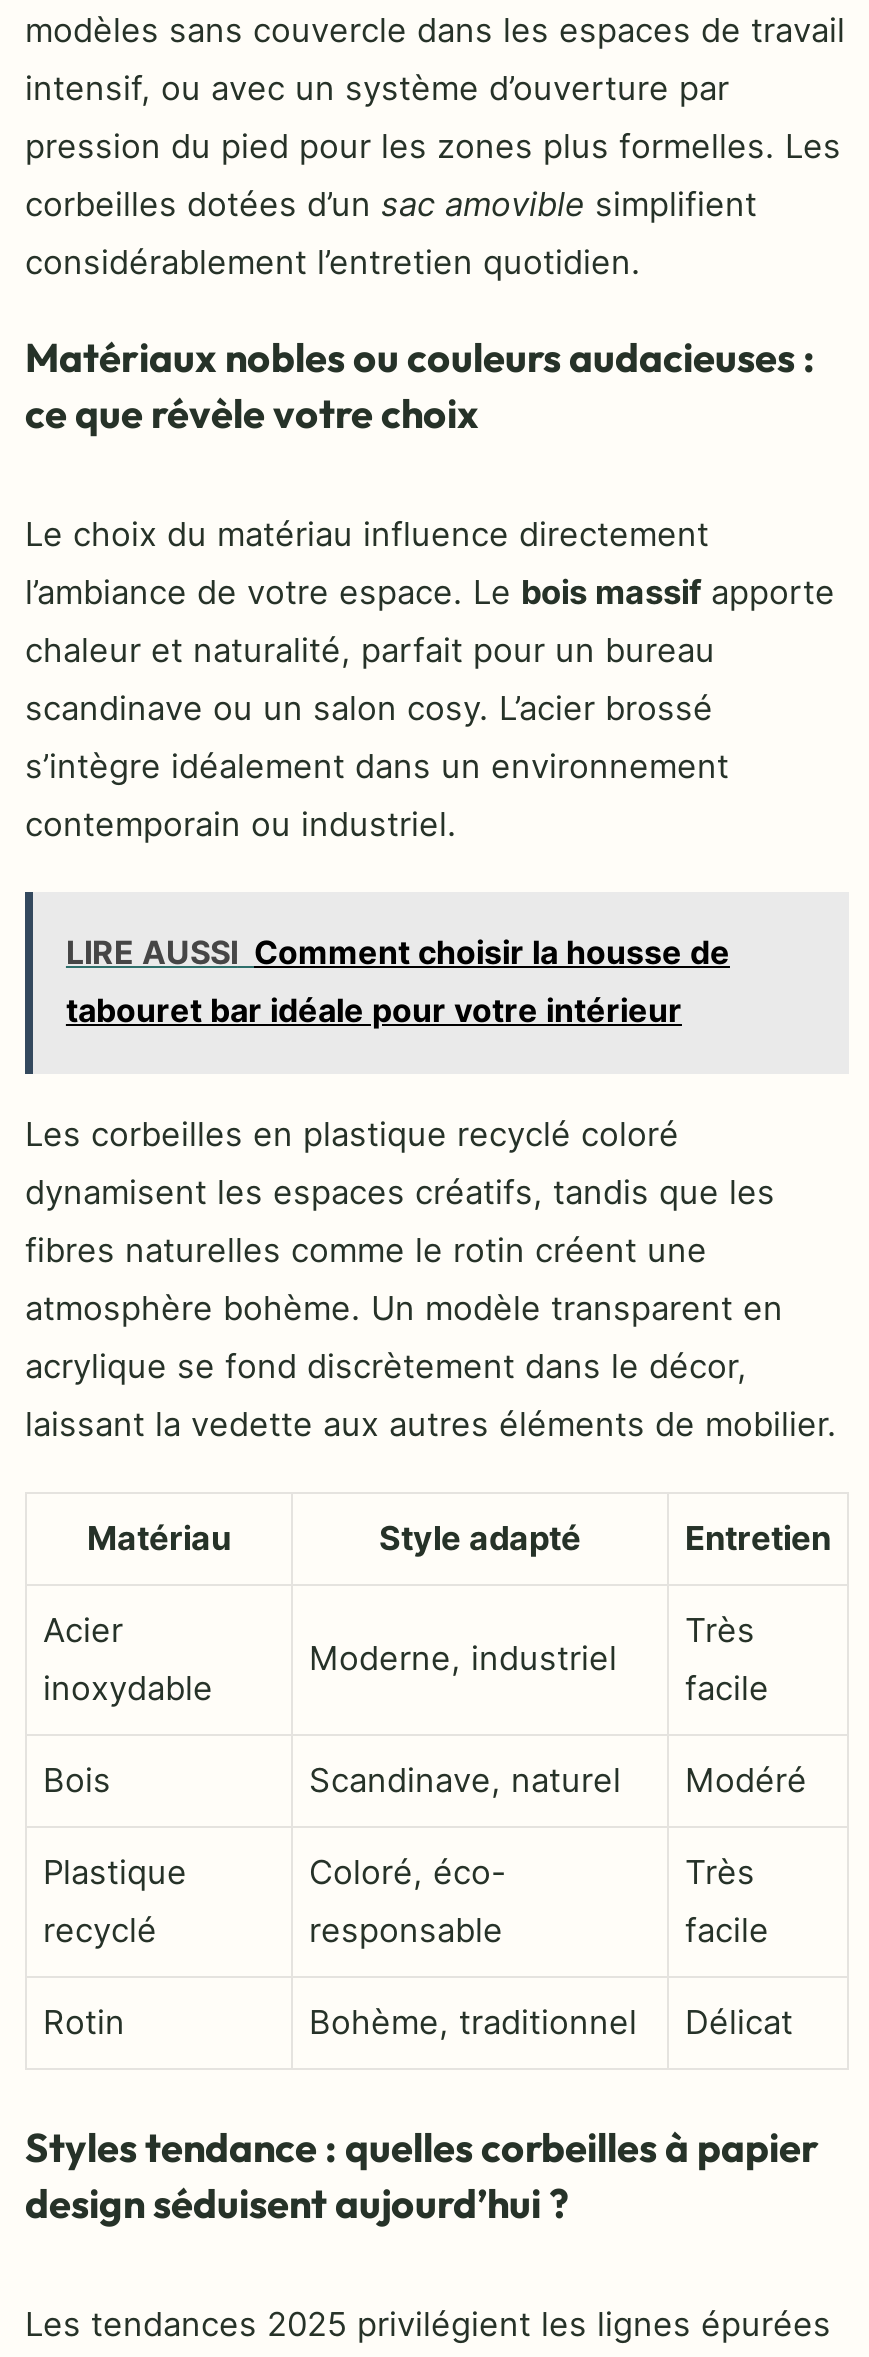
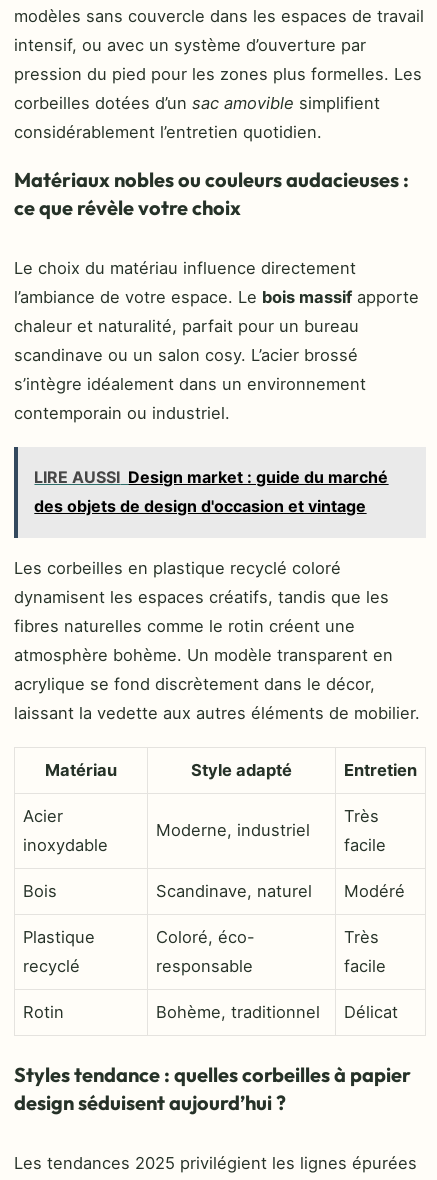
[66,932,730,1030] LIRE AUSSI Comment choisir la housse de | tabouret bar idéale pour votre intérieur -> [34,467,388,516] LIRE AUSSI Design market : guide du marché | des objets de design d'occasion et vintage

